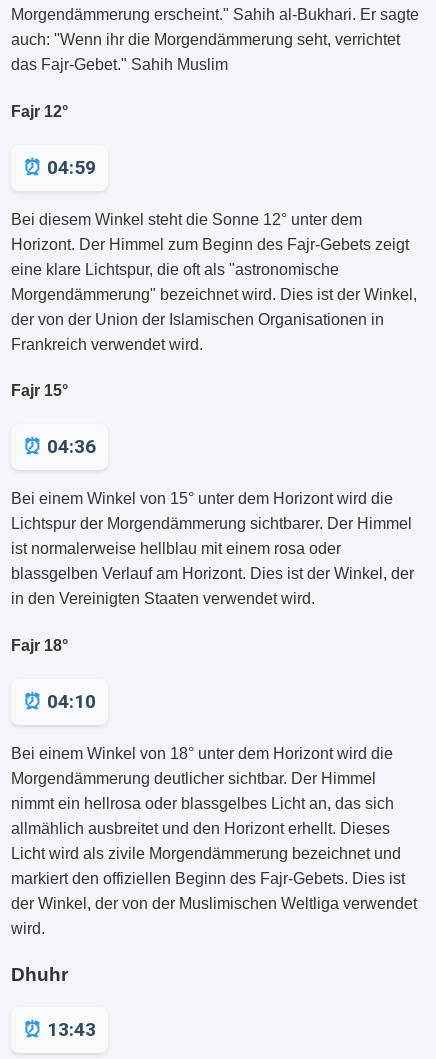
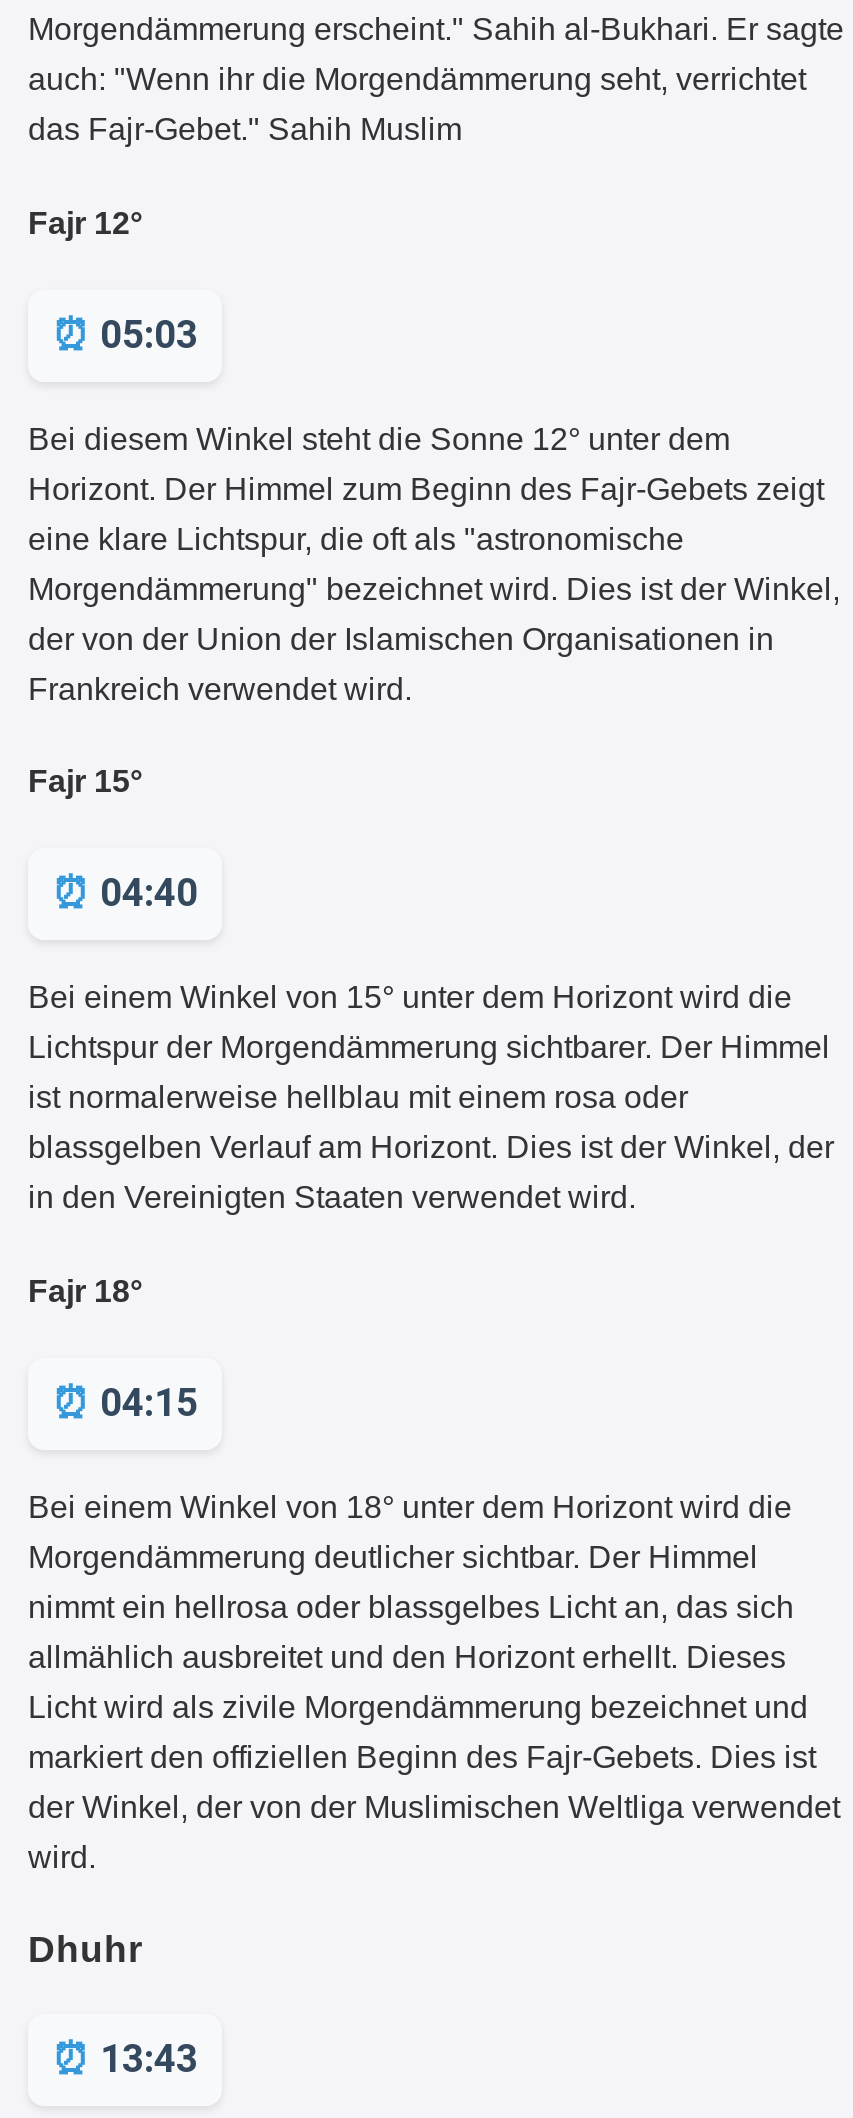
[47,156,96,179] 04:59 -> [100,312,198,358] 05:03
[47,435,96,458] 04:36 -> [100,871,198,917] 04:40
[47,690,96,713] 04:10 -> [100,1380,198,1426] 04:15

